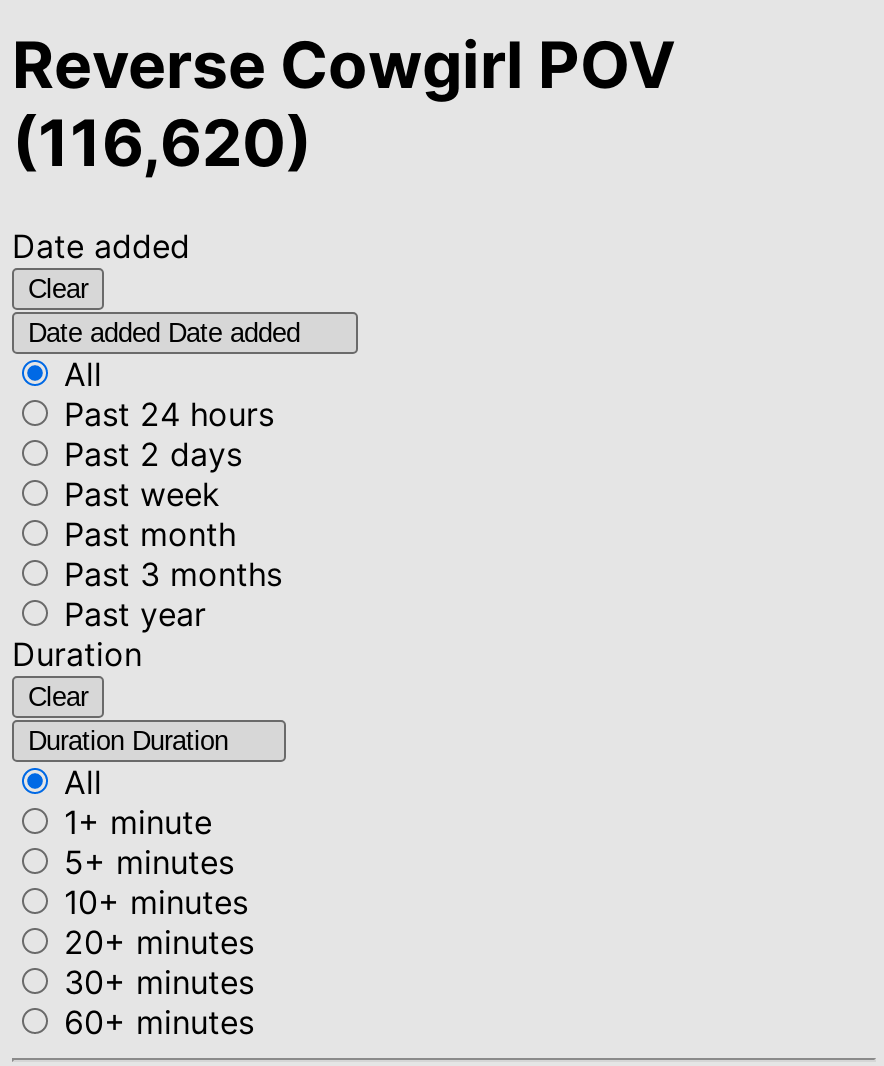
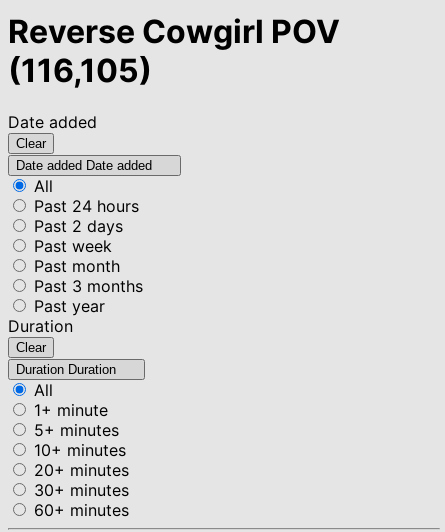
[12,105,312,183] (116,620) -> [8,51,152,90] (116,105)

